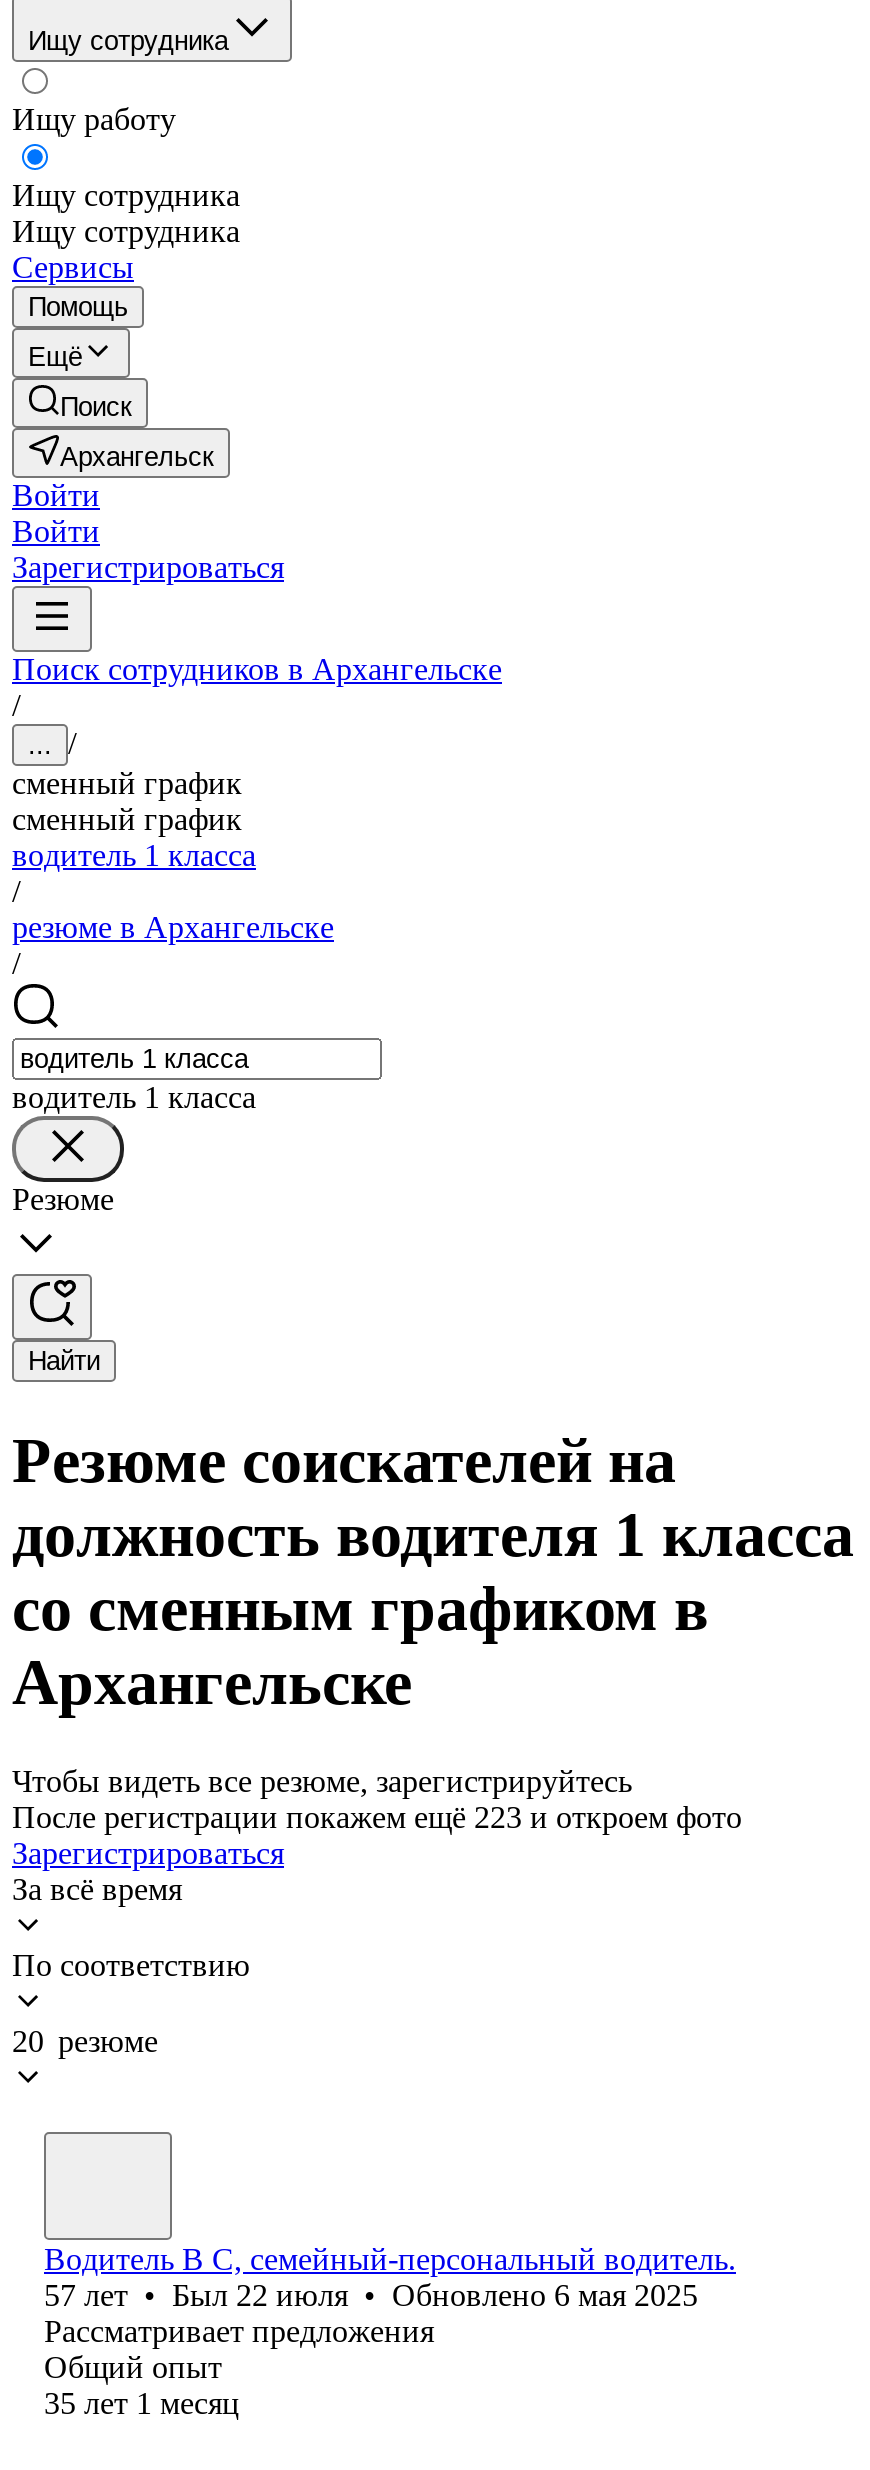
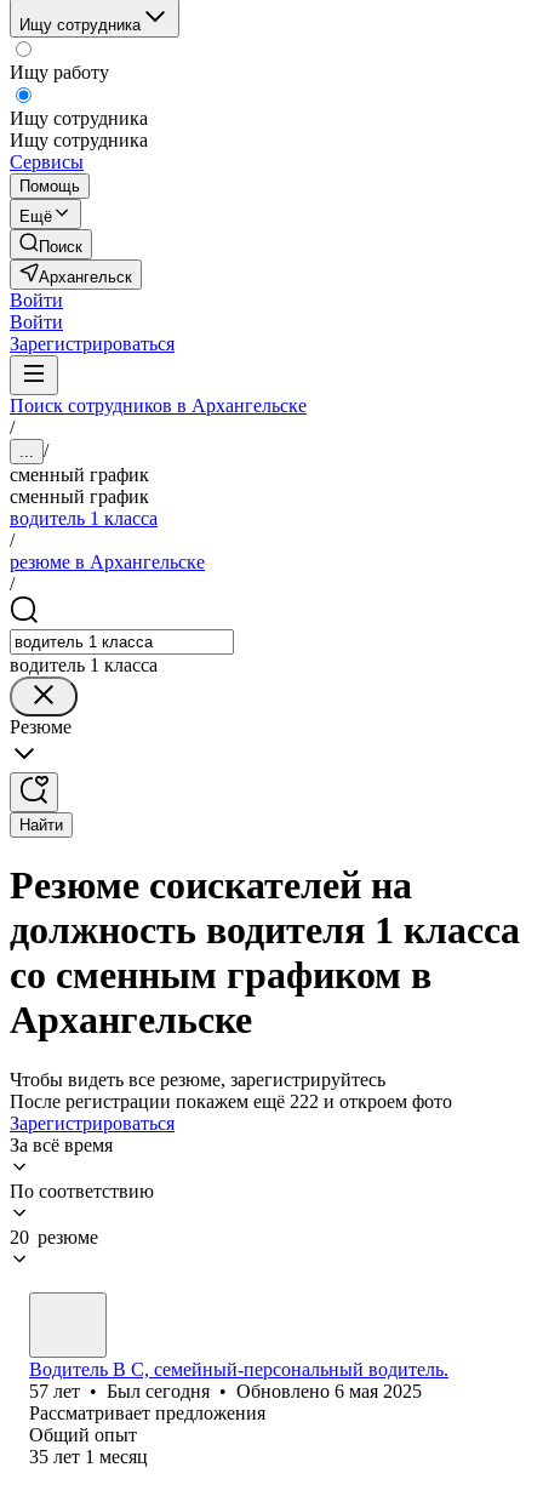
[12,1800,742,1834] После регистрации покажем ещё 223 и откроем фото -> [10,1091,452,1112] После регистрации покажем ещё 222 и откроем фото
[44,2278,698,2312] 57 лет • Был 22 июля • Обновлено 6 мая 2025 -> [29,1381,422,1401] 57 лет • Был сегодня • Обновлено 6 мая 2025

